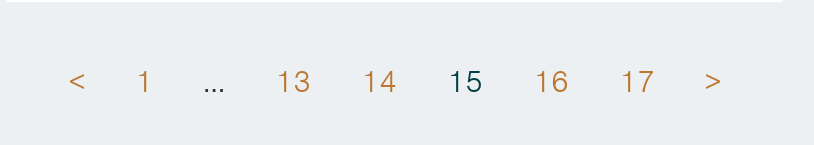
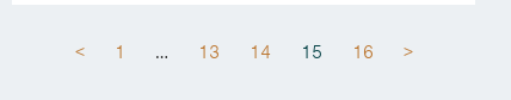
[619,61,655,101] 17 -> none

